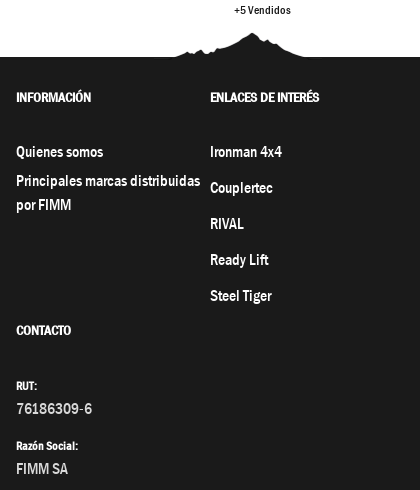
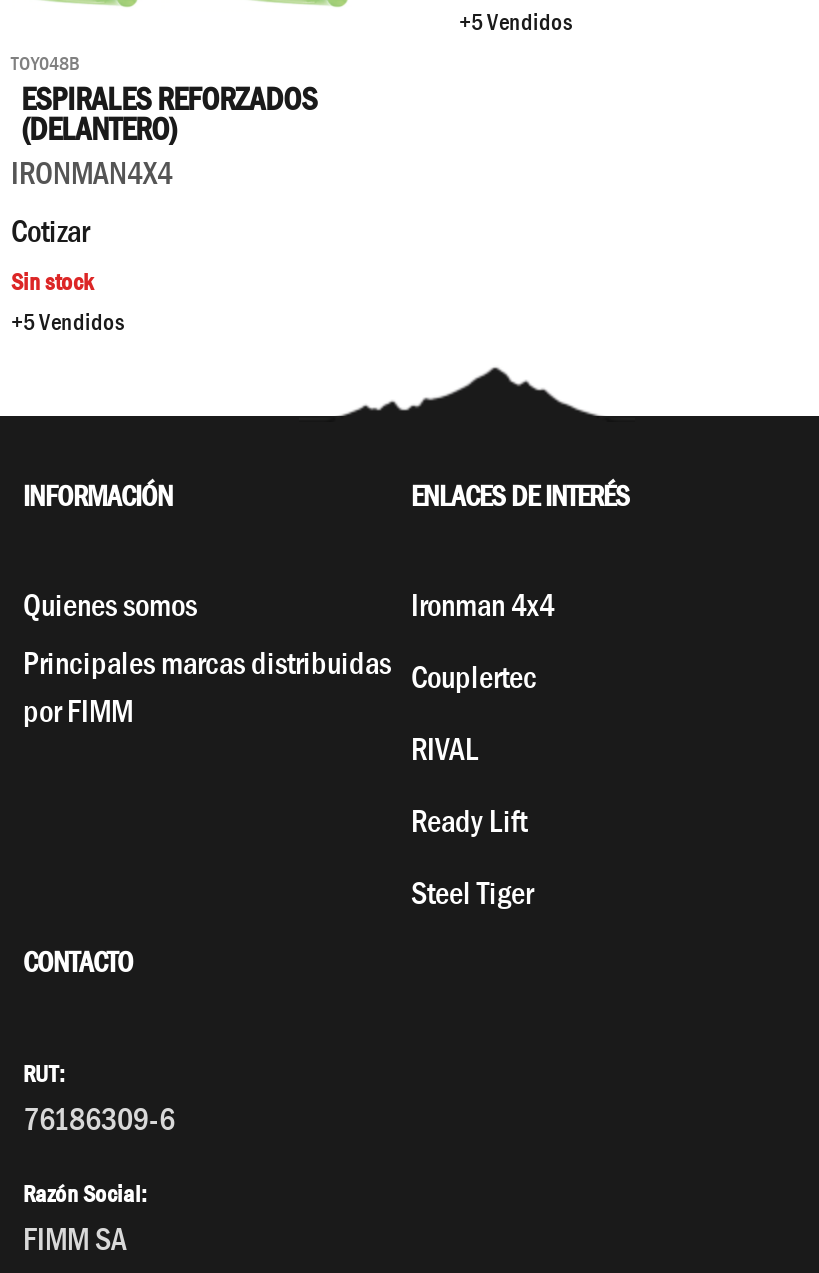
none -> [11,49,317,339] TOY048B | ESPIRALES REFORZADOS | (DELANTERO) | IRONMAN4X4 | Cotizar | Sin stock | +5 Vendidos

